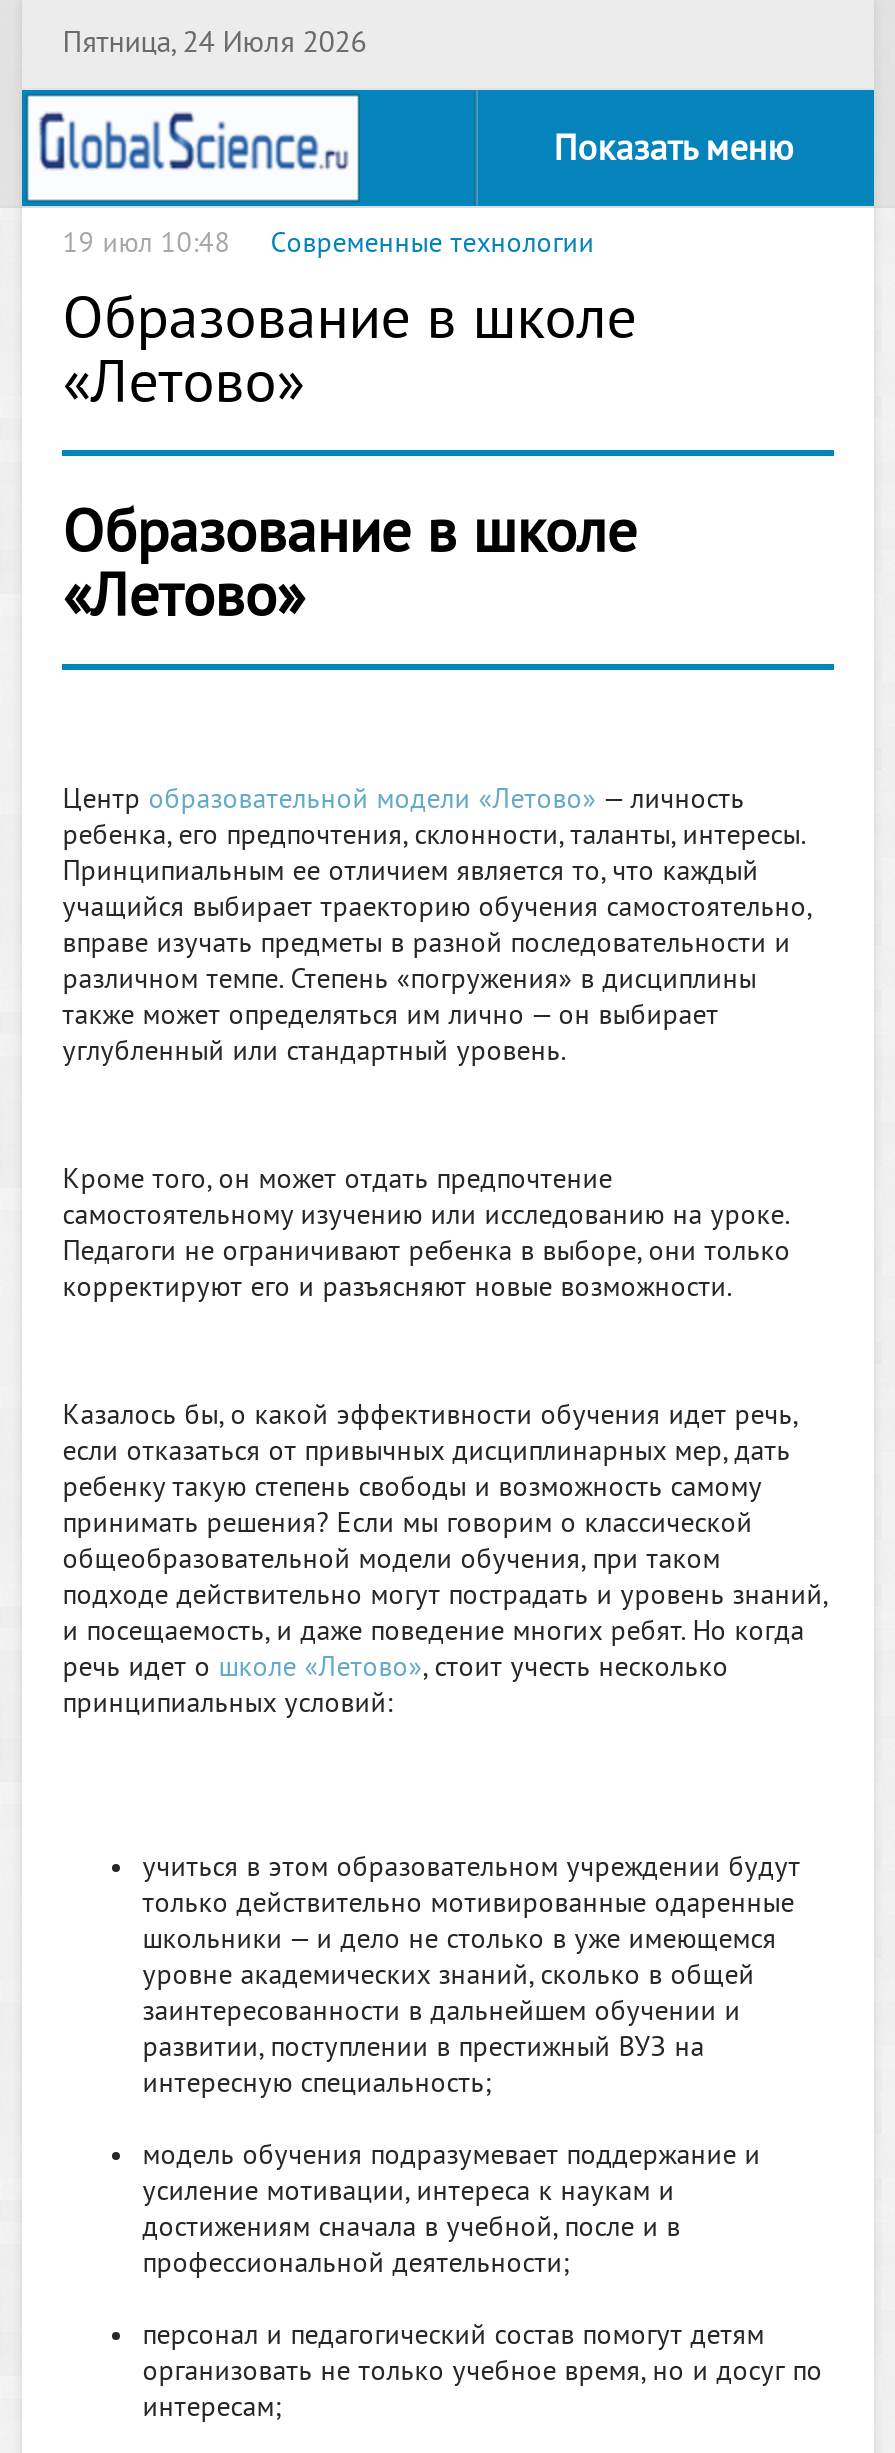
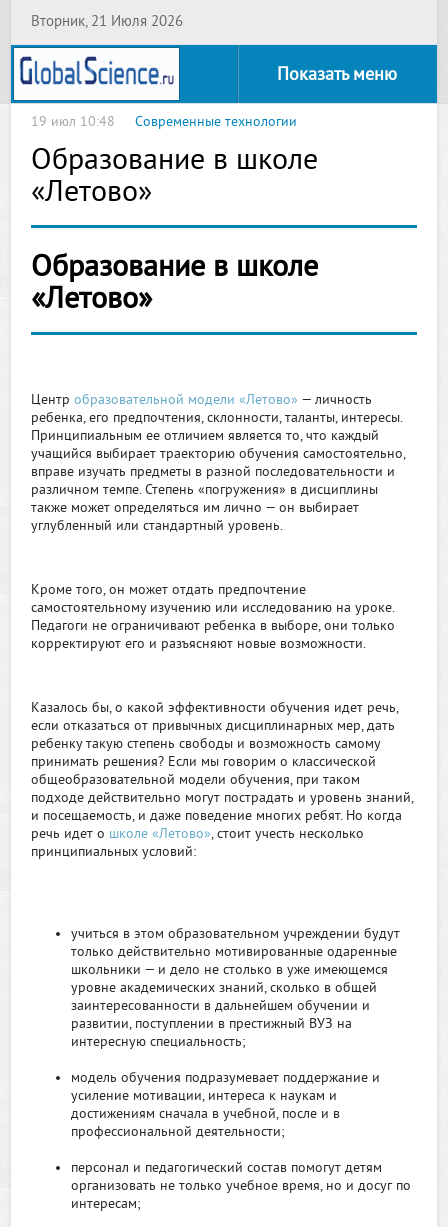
[62,26,366,64] Пятница, 24 Июля 2026 -> [31,13,183,32] Вторник, 21 Июля 2026

